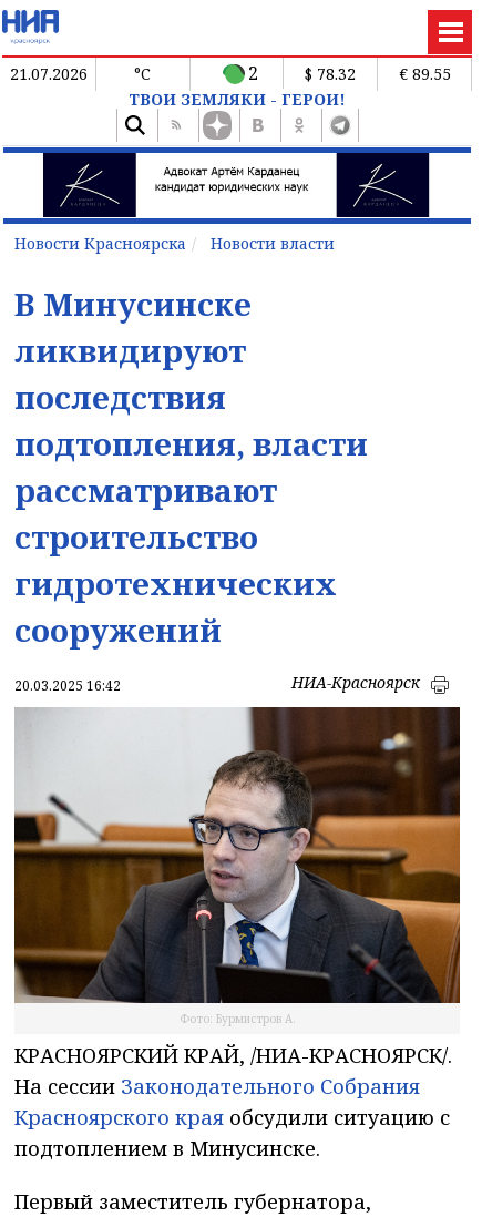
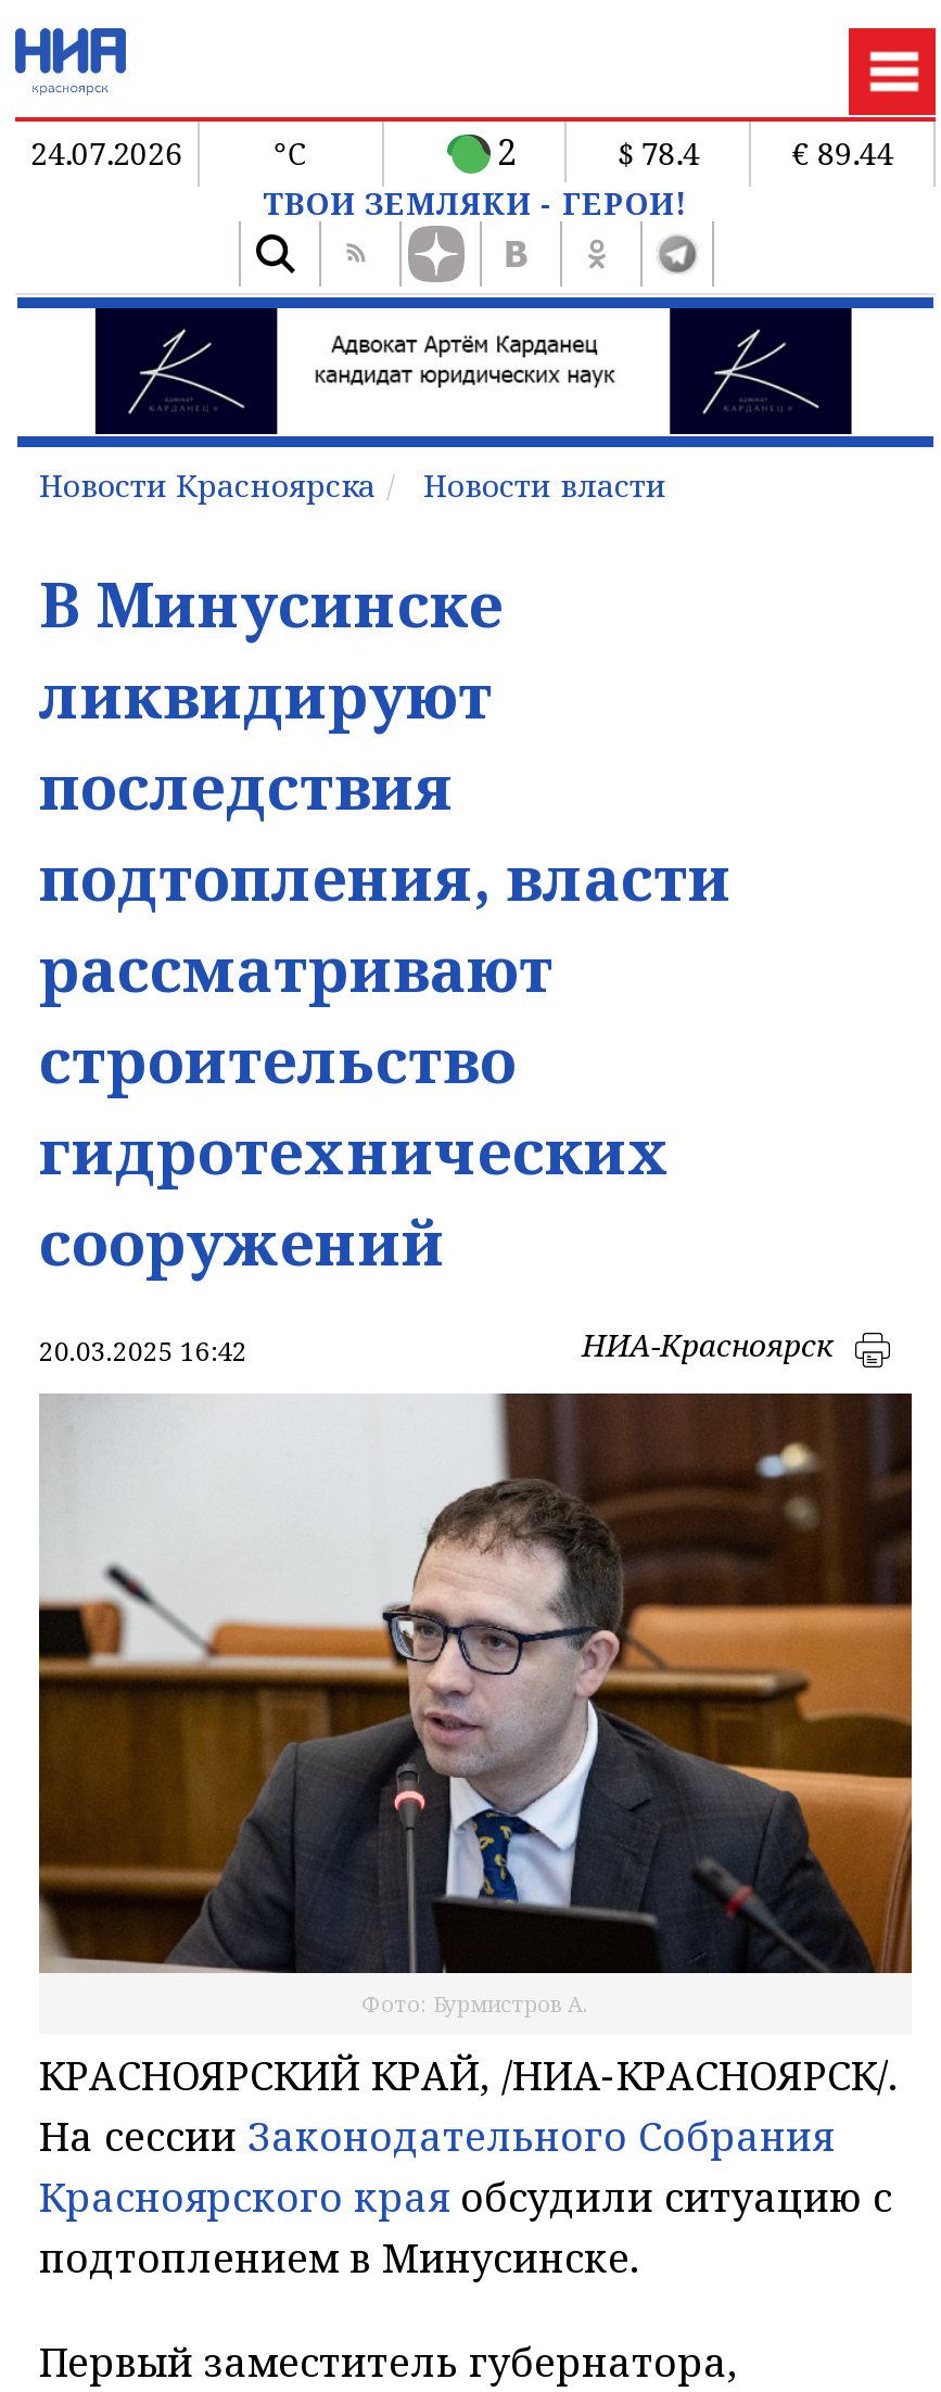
[10,63,87,84] 21.07.2026 -> [30,131,182,173] 24.07.2026
[305,63,356,84] $ 78.32 -> [617,131,700,173] $ 78.4
[398,63,451,84] € 89.55 -> [791,131,893,173] € 89.44

